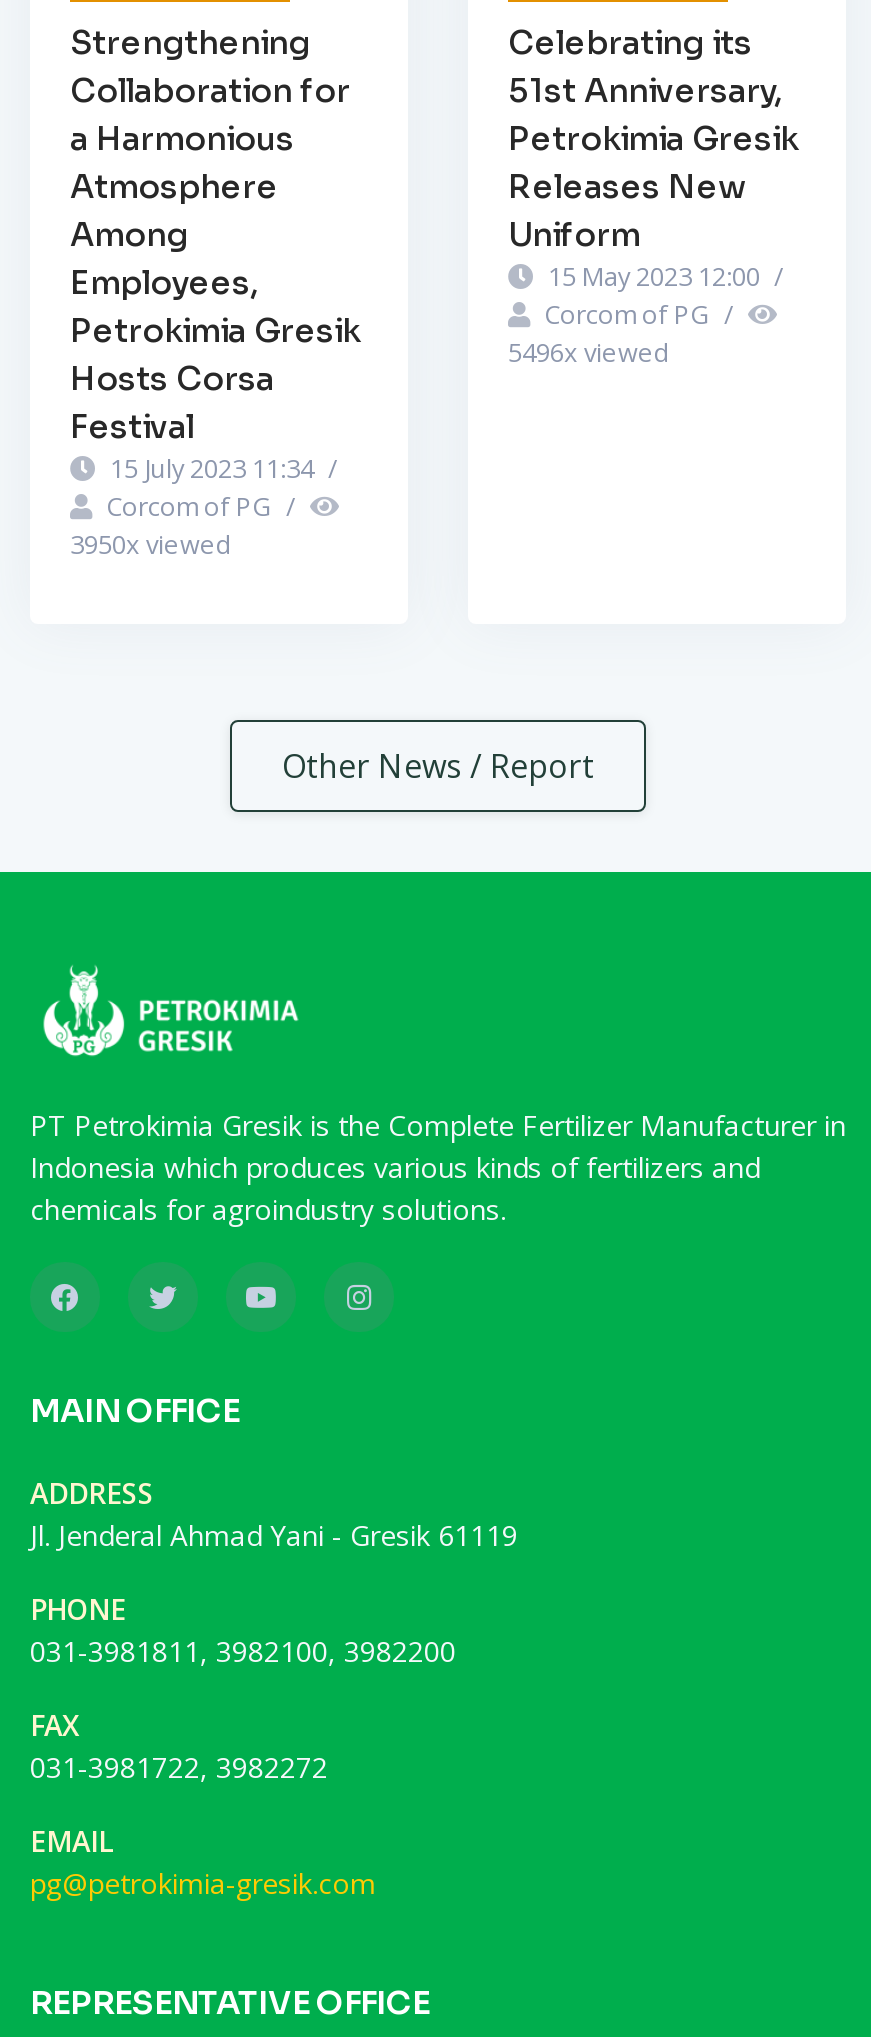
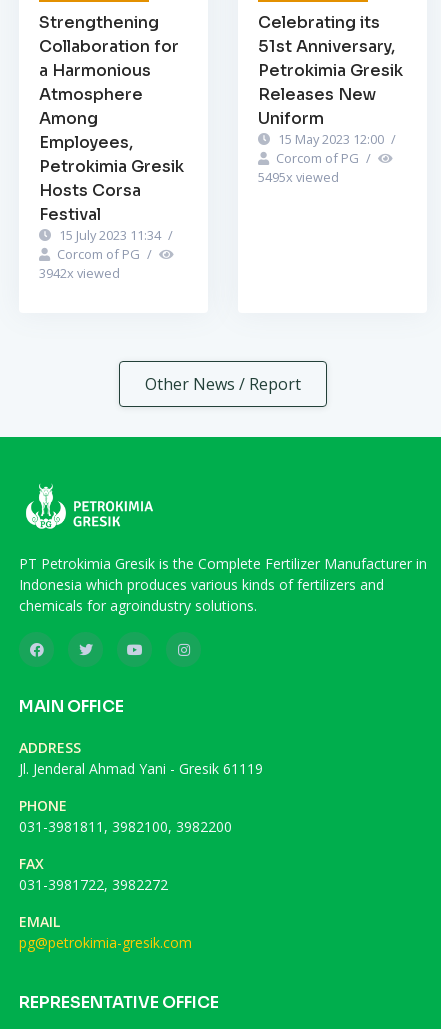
[508,333,670,369] 5496x viewed -> [258,167,339,185] 5495x viewed
[70,525,232,561] 3950x viewed -> [39,263,120,281] 3942x viewed

